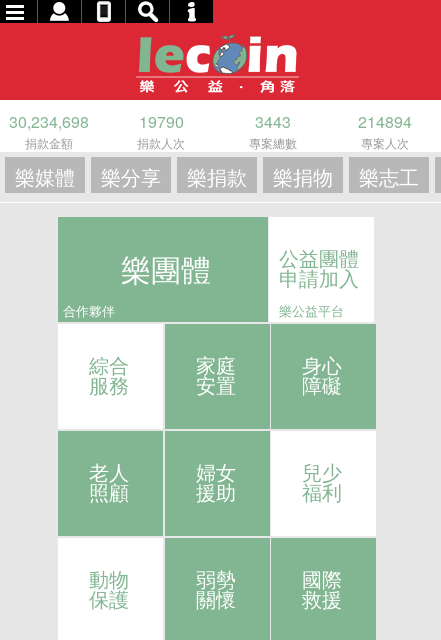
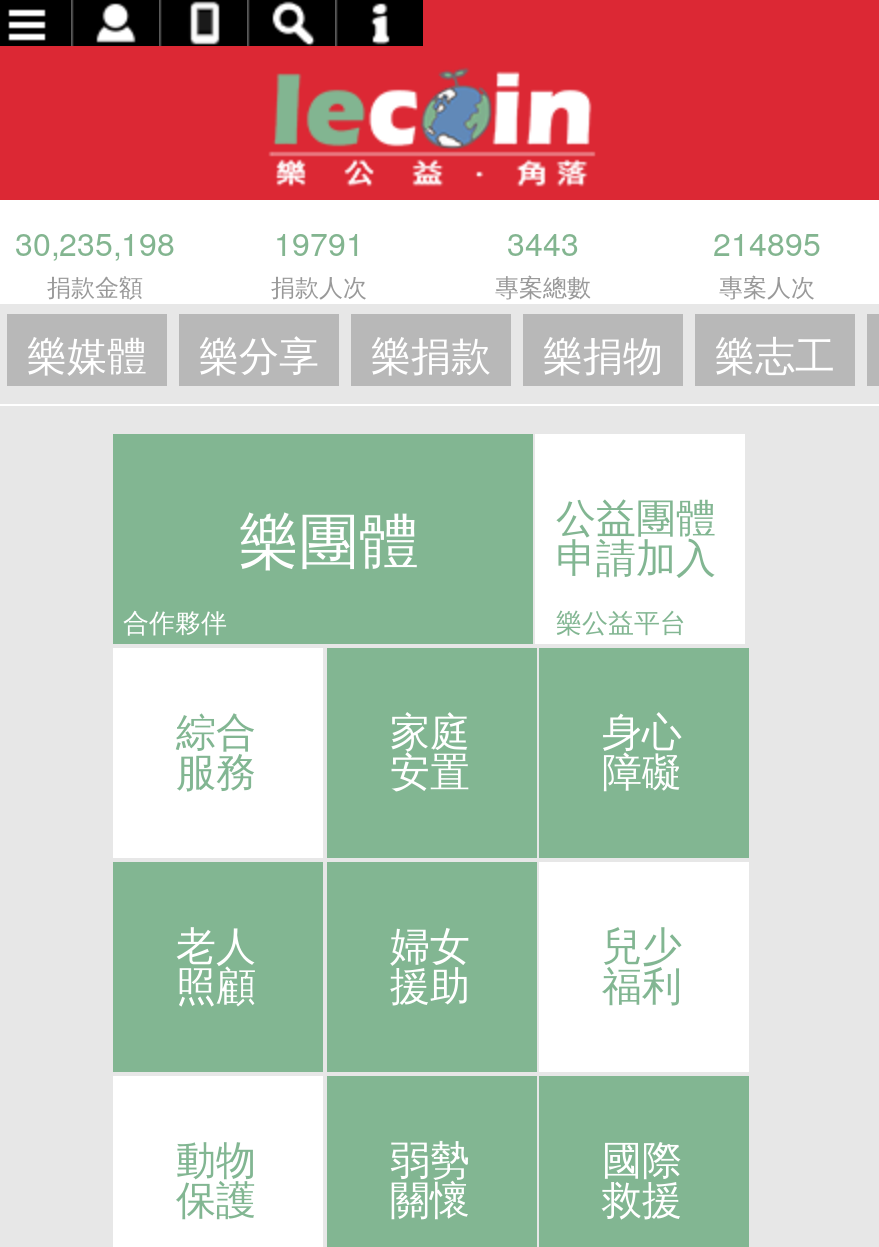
[9,110,89,133] 30,234,698 -> [15,220,175,266] 30,235,198
[138,110,183,133] 19790 -> [274,220,364,266] 19791
[358,110,412,133] 214894 -> [713,220,821,266] 214895

